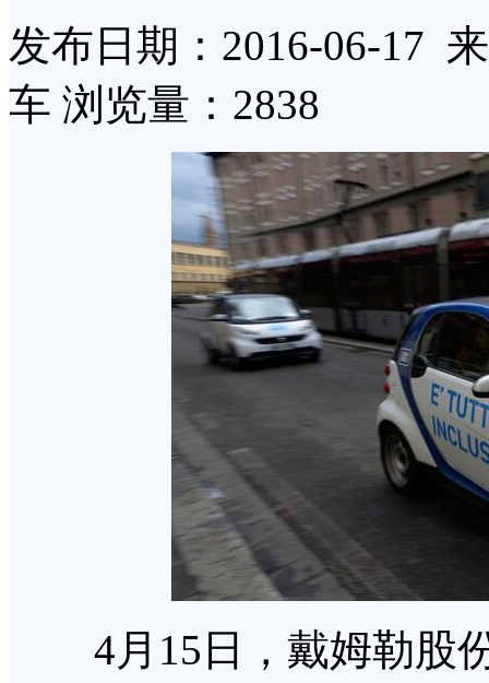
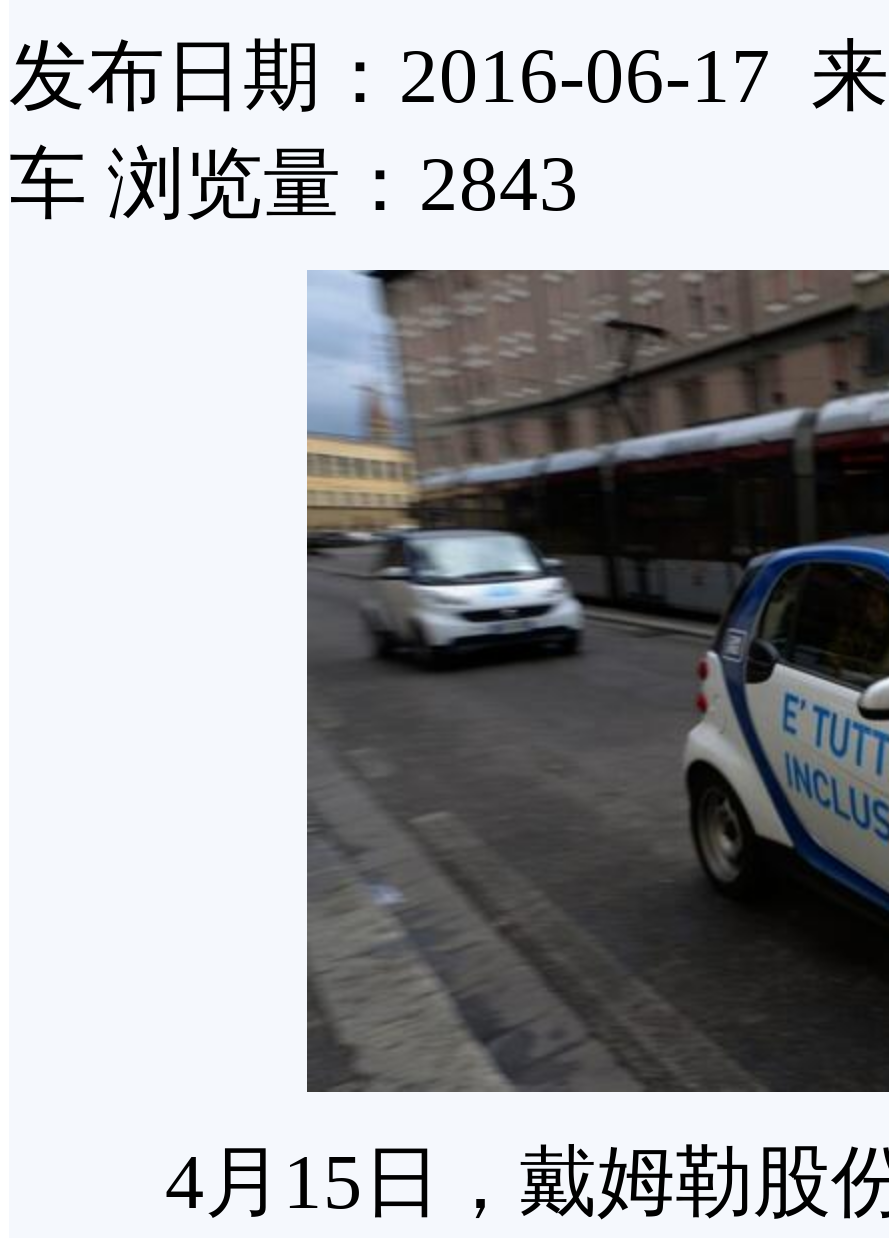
[9,81,320,128] 车 浏览量：2838 -> [9,140,579,226] 车 浏览量：2843

